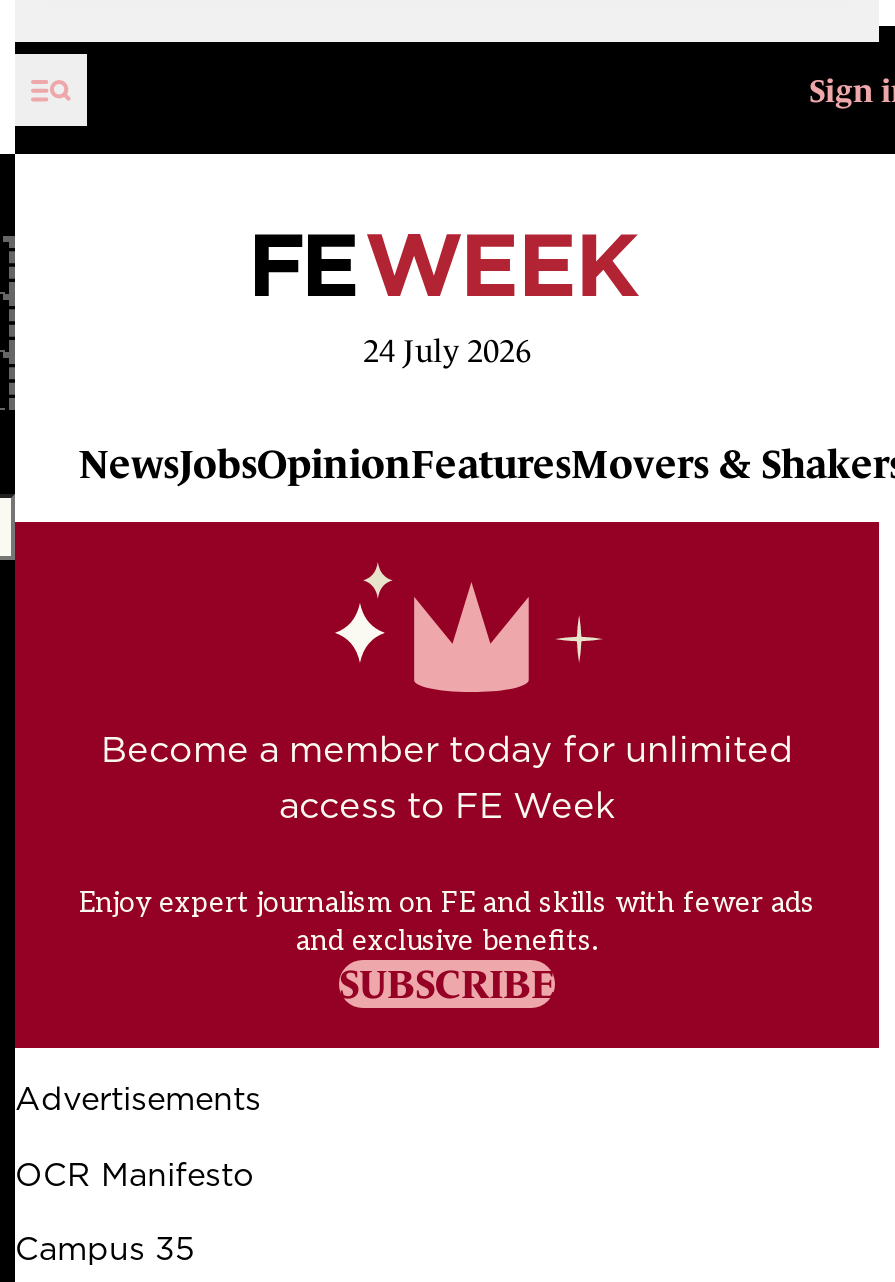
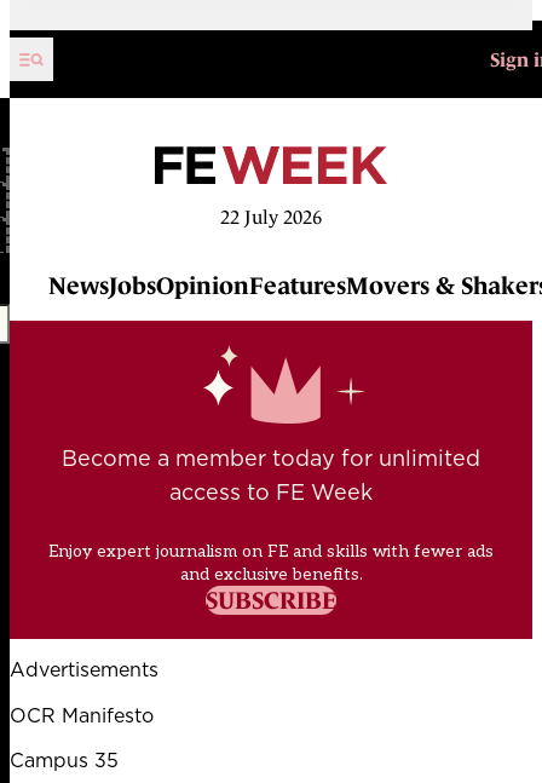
[363,335,531,369] 24 July 2026 -> [220,207,322,228] 22 July 2026

